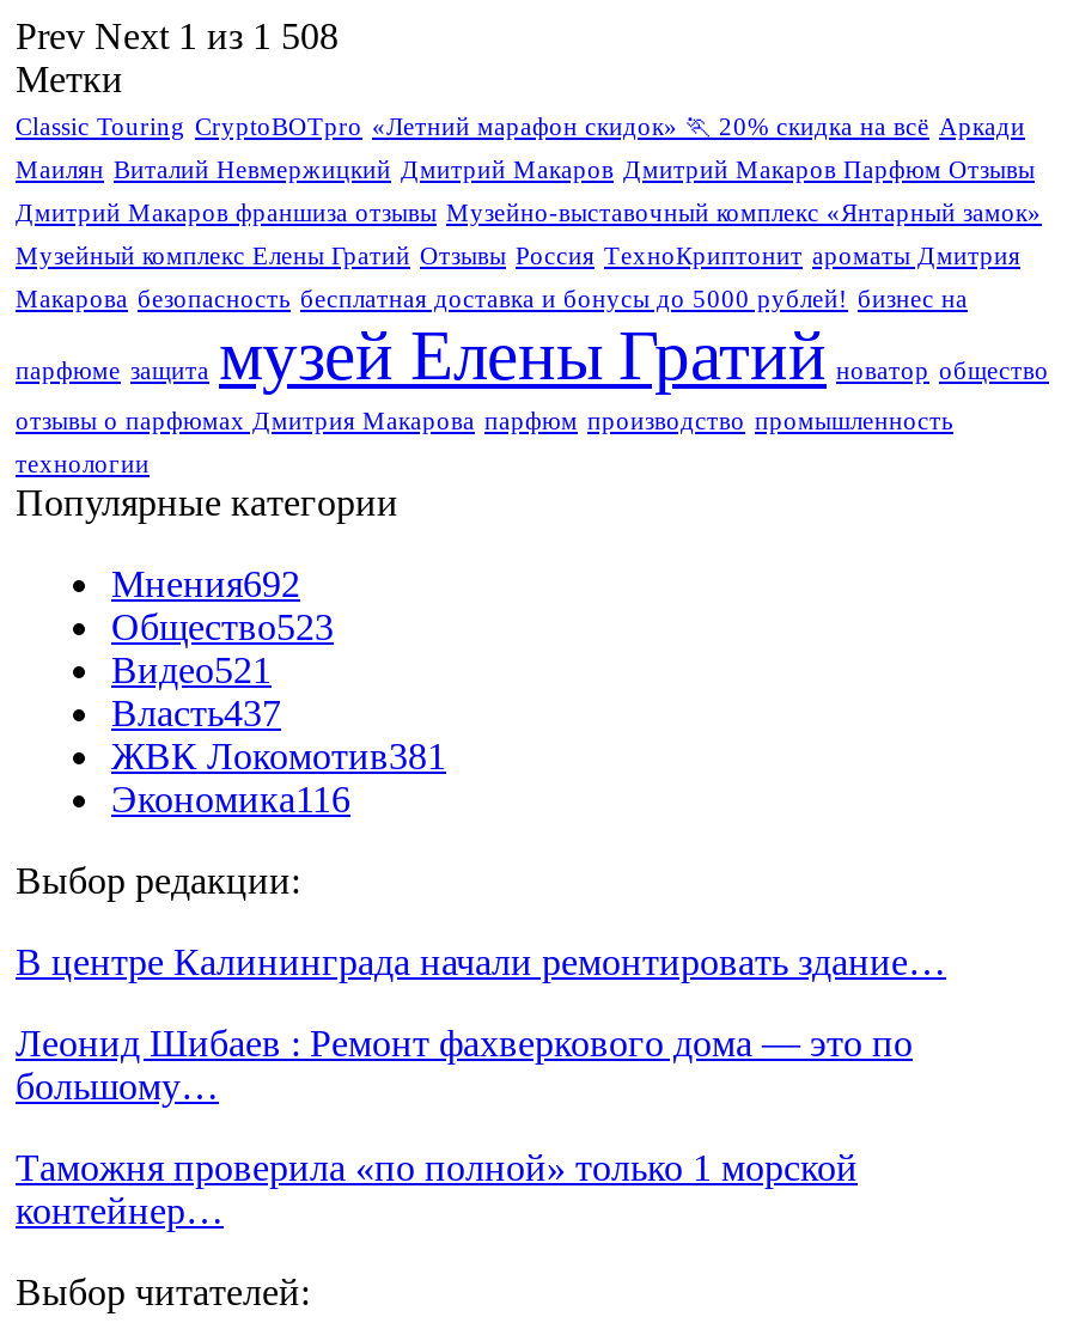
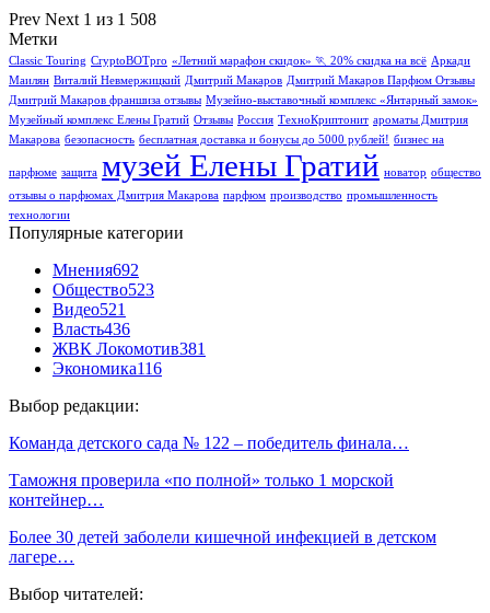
[111,692,281,733] Власть437 -> [52,319,130,338] Власть436
[16,941,946,1106] В центре Калининграда начали ремонтировать здание… | Леонид Шибаев : Ремонт фахверкового дома — это по | большому… -> [9,433,409,452] Команда детского сада № 122 – победитель финала…
moved [16,1147,858,1230] -> [9,470,394,509]: Таможня проверила «по полной» только 1 морской | контейнер…
none -> [9,527,436,566] Более 30 детей заболели кишечной инфекцией в детском | лагере…

